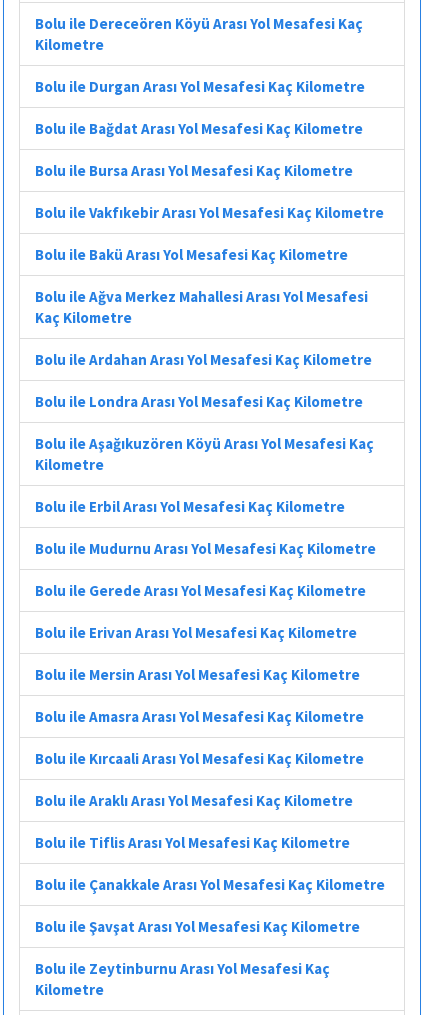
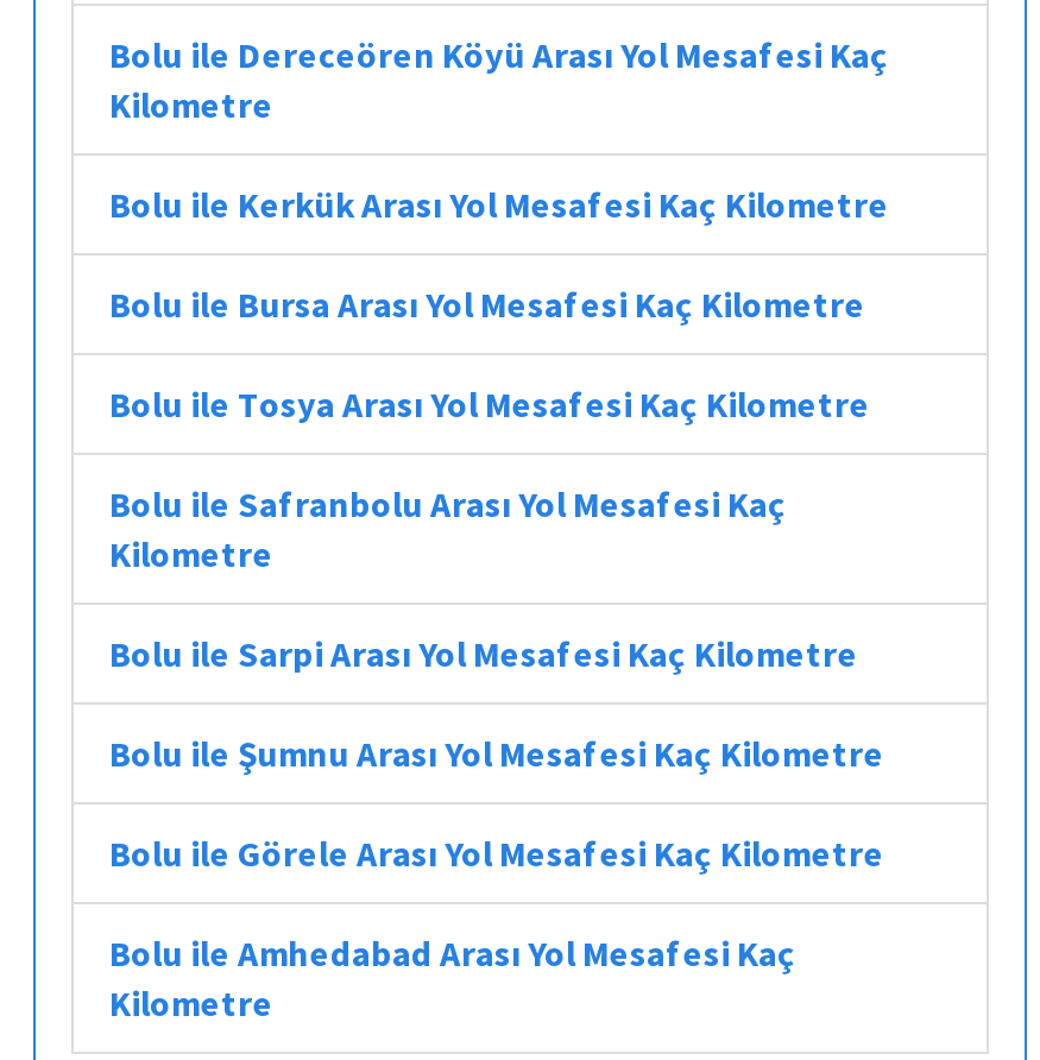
[35,77,365,138] Bolu ile Durgan Arası Yol Mesafesi Kaç Kilometre | Bolu ile Bağdat Arası Yol Mesafesi Kaç Kilometre -> [109,181,889,226] Bolu ile Kerkük Arası Yol Mesafesi Kaç Kilometre
[35,203,384,453] Bolu ile Vakfıkebir Arası Yol Mesafesi Kaç Kilometre | Bolu ile Bakü Arası Yol Mesafesi Kaç Kilometre | Bolu ile Ağva Merkez Mahallesi Arası Yol Mesafesi | Kaç Kilometre | Bolu ile Ardahan Arası Yol Mesafesi Kaç Kilometre | Bolu ile Londra Arası Yol Mesafesi Kaç Kilometre | Bolu ile Aşağıkuzören Köyü Arası Yol Mesafesi Kaç -> [109,381,870,526] Bolu ile Tosya Arası Yol Mesafesi Kaç Kilometre | Bolu ile Safranbolu Arası Yol Mesafesi Kaç
[35,497,385,978] Bolu ile Erbil Arası Yol Mesafesi Kaç Kilometre | Bolu ile Mudurnu Arası Yol Mesafesi Kaç Kilometre | Bolu ile Gerede Arası Yol Mesafesi Kaç Kilometre | Bolu ile Erivan Arası Yol Mesafesi Kaç Kilometre | Bolu ile Mersin Arası Yol Mesafesi Kaç Kilometre | Bolu ile Amasra Arası Yol Mesafesi Kaç Kilometre | Bolu ile Kırcaali Arası Yol Mesafesi Kaç Kilometre | Bolu ile Araklı Arası Yol Mesafesi Kaç Kilometre | Bolu ile Tiflis Arası Yol Mesafesi Kaç Kilometre | Bolu ile Çanakkale Arası Yol Mesafesi Kaç Kilometre | Bolu ile Şavşat Arası Yol Mesafesi Kaç Kilometre | Bolu ile Zeytinburnu Arası Yol Mesafesi Kaç -> [109,630,884,975] Bolu ile Sarpi Arası Yol Mesafesi Kaç Kilometre | Bolu ile Şumnu Arası Yol Mesafesi Kaç Kilometre | Bolu ile Görele Arası Yol Mesafesi Kaç Kilometre | Bolu ile Amhedabad Arası Yol Mesafesi Kaç

